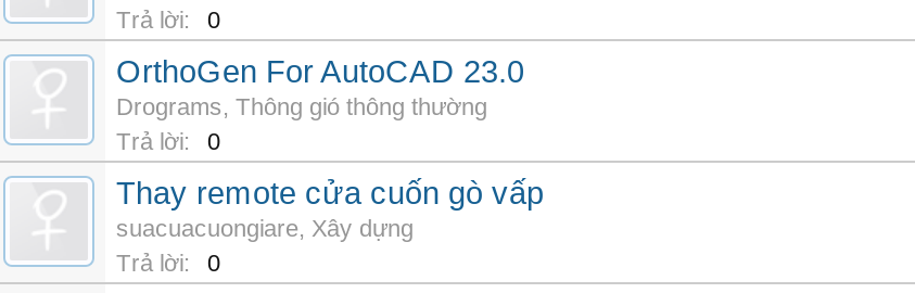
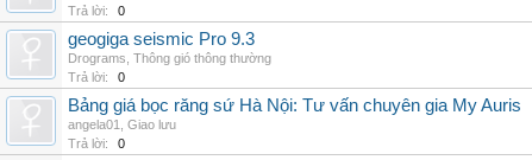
[116,54,524,89] OrthoGen For AutoCAD 23.0 -> [68,30,255,49] geogiga seismic Pro 9.3
[116,176,544,241] Thay remote cửa cuốn gò vấp | suacuacuongiare, Xây dựng -> [68,96,521,132] Bảng giá bọc răng sứ Hà Nội: Tư vấn chuyên gia My Auris | angela01, Giao lưu

